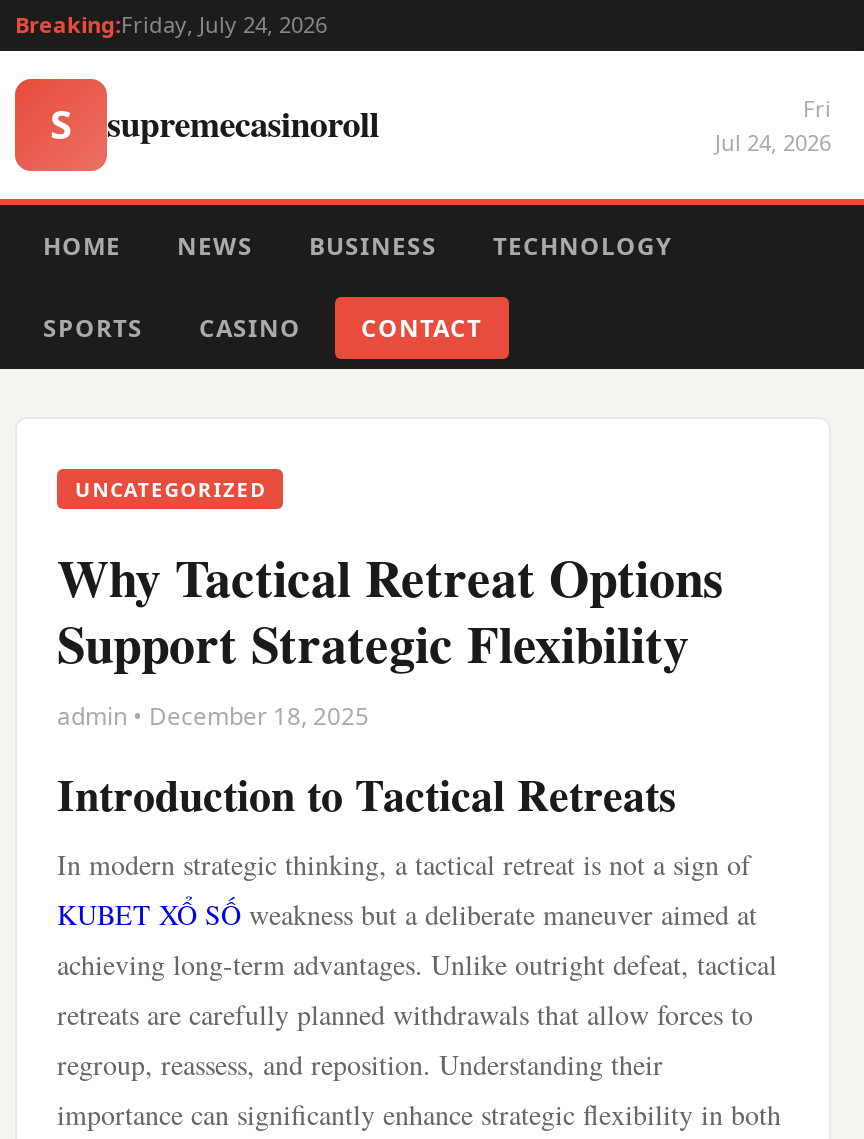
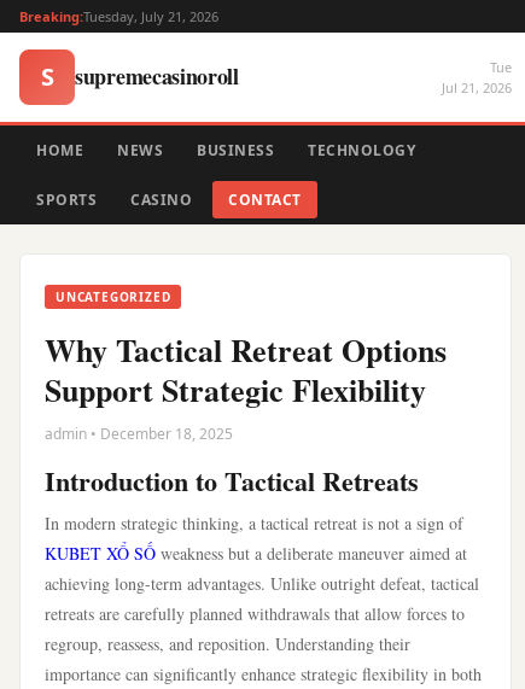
[15,9,327,39] Breaking:Friday, July 24, 2026 -> [19,7,218,25] Breaking:Tuesday, July 21, 2026
[715,93,831,157] Fri | Jul 24, 2026 -> [442,58,512,97] Tue | Jul 21, 2026

